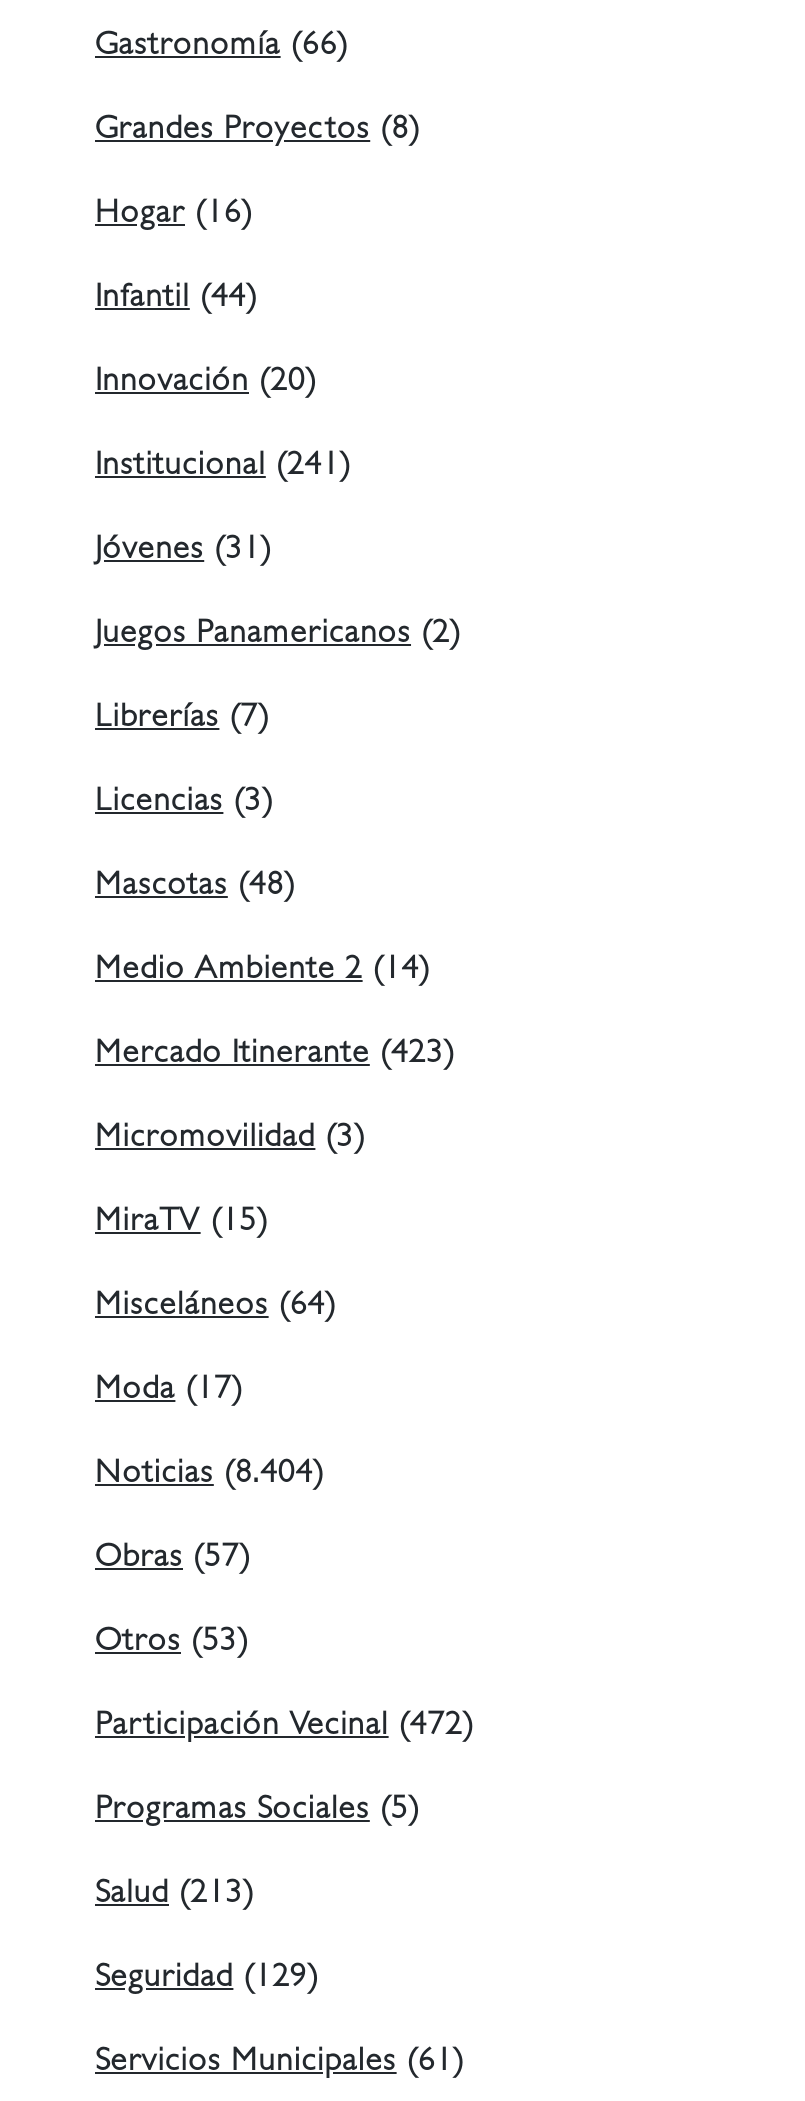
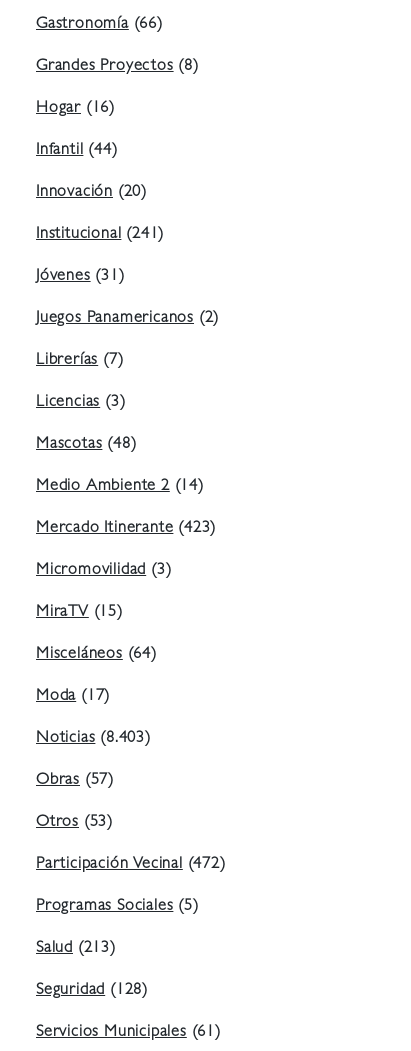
[95,1460,325,1492] Noticias (8.404) -> [36,731,151,747] Noticias (8.403)
[95,1964,319,1996] Seguridad (129) -> [36,983,148,999] Seguridad (128)

